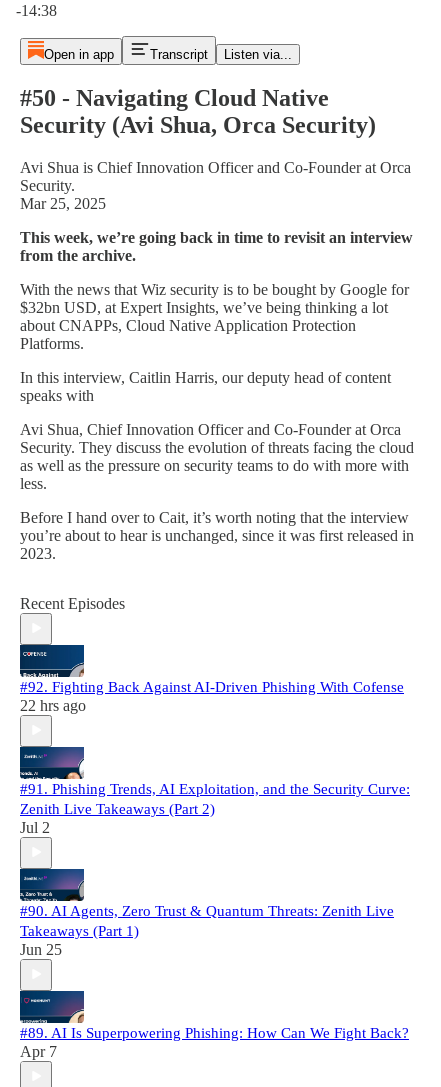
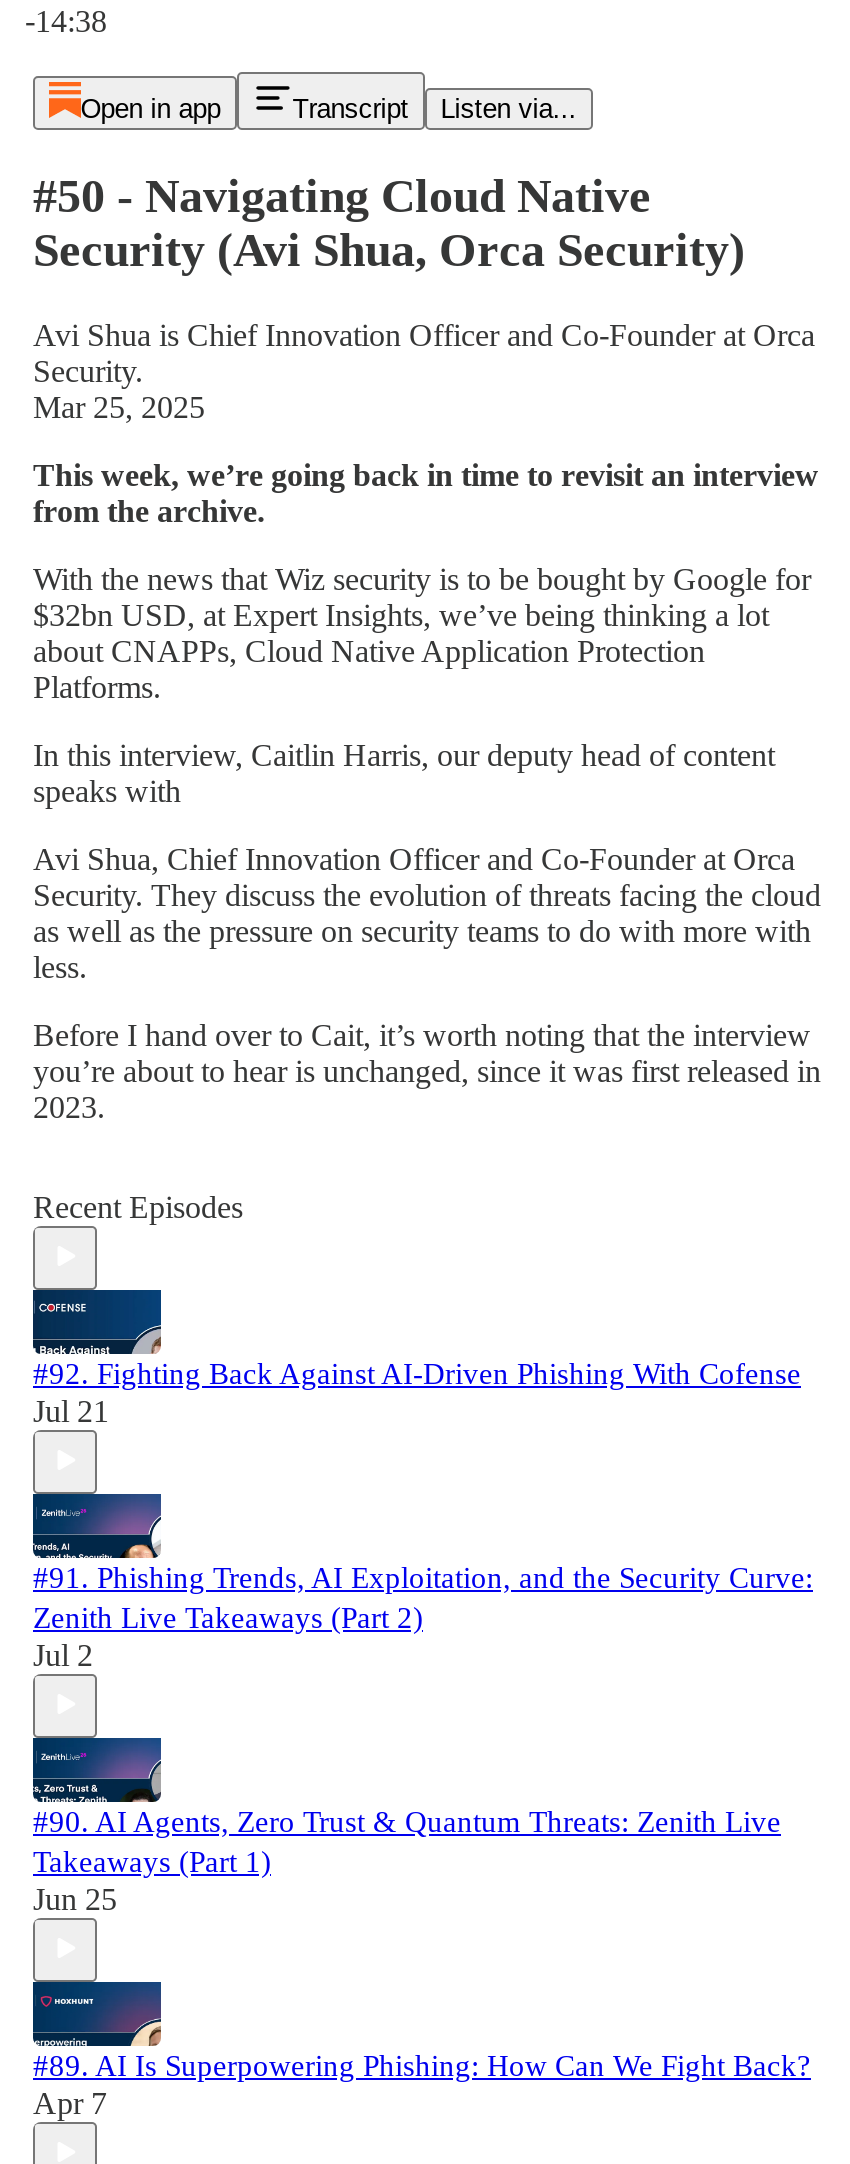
[20,697,86,714] 22 hrs ago -> [33,1394,109,1428] Jul 21

